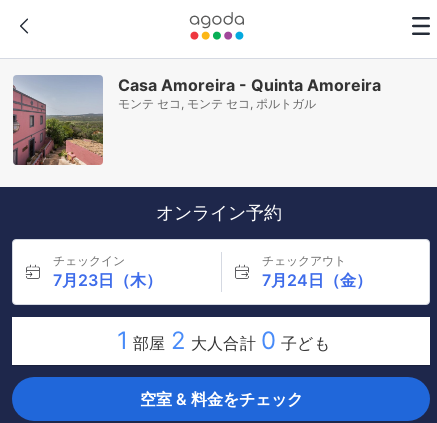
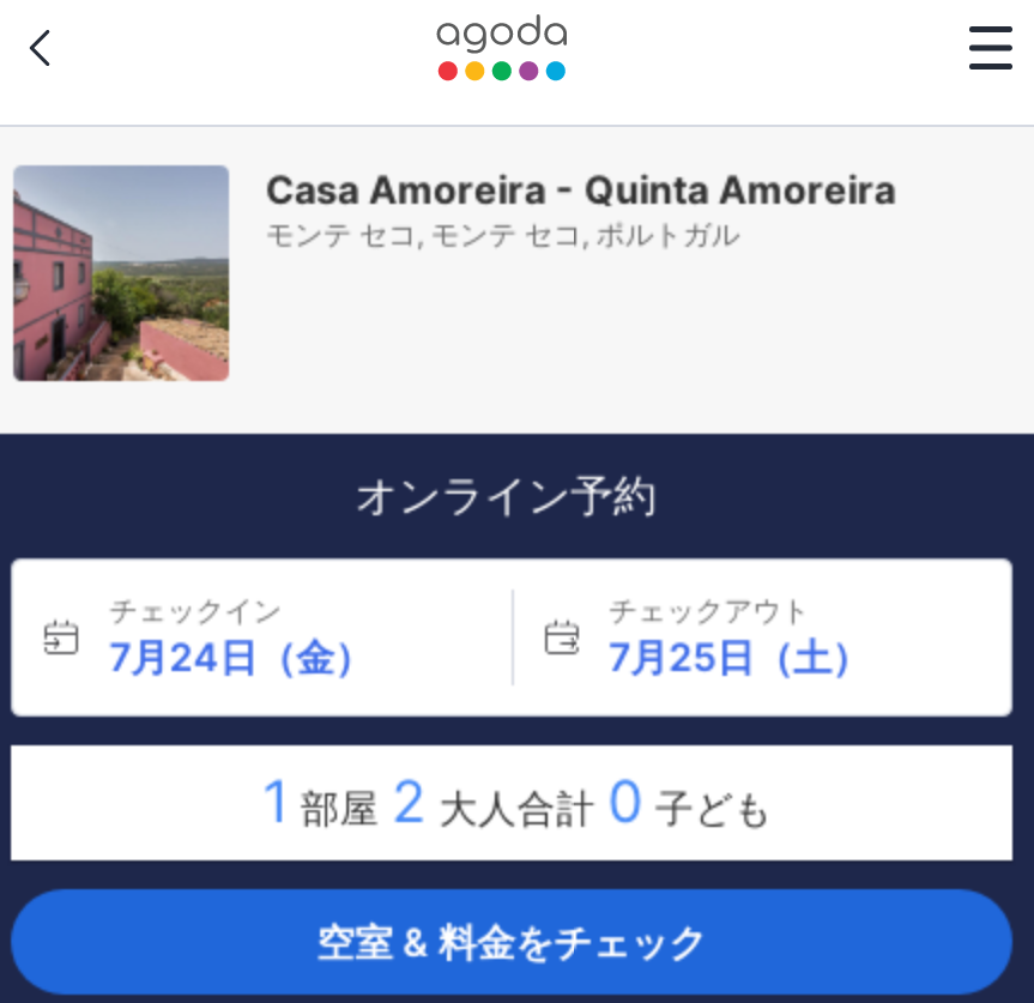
[53,270,162,290] 7月23日（木） -> [109,633,373,681] 7月24日（金）
[261,270,371,290] 7月24日（金） -> [609,633,870,681] 7月25日（土）

